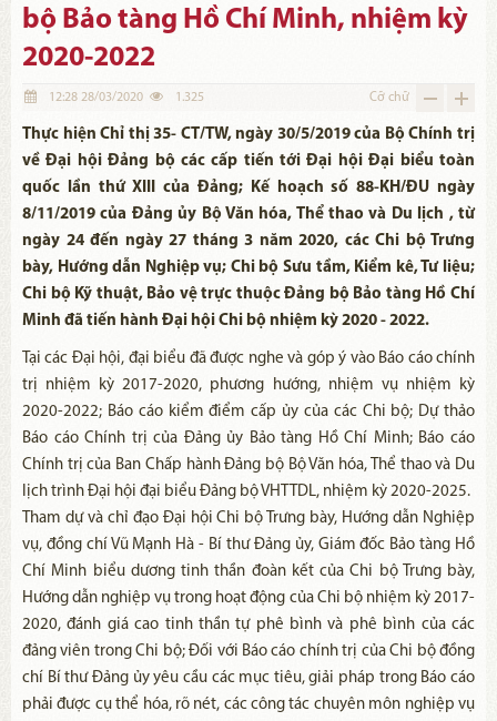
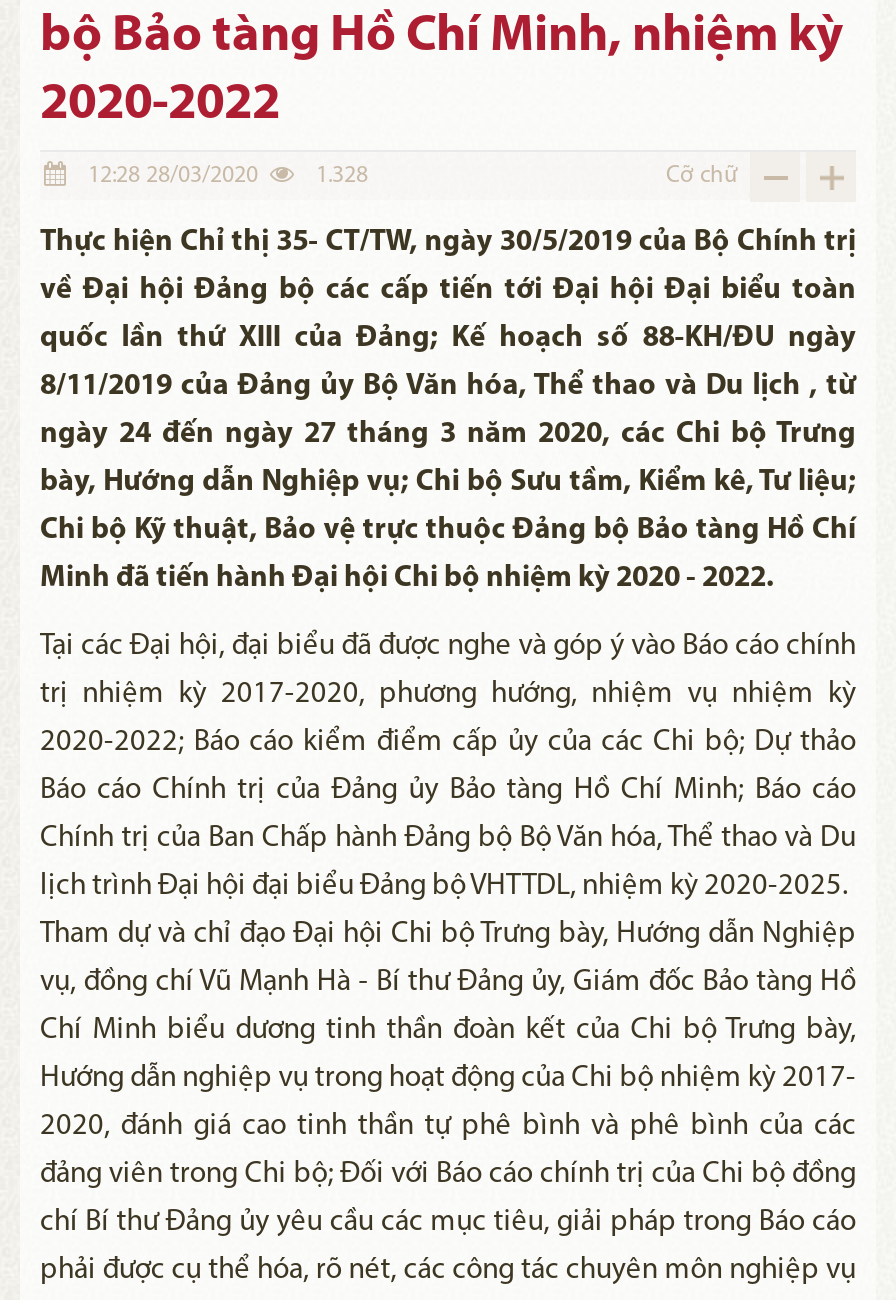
[172,91,204,104] 1.325 -> [310,164,368,188] 1.328

